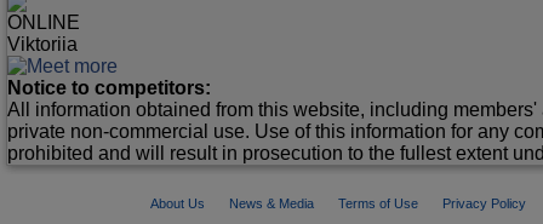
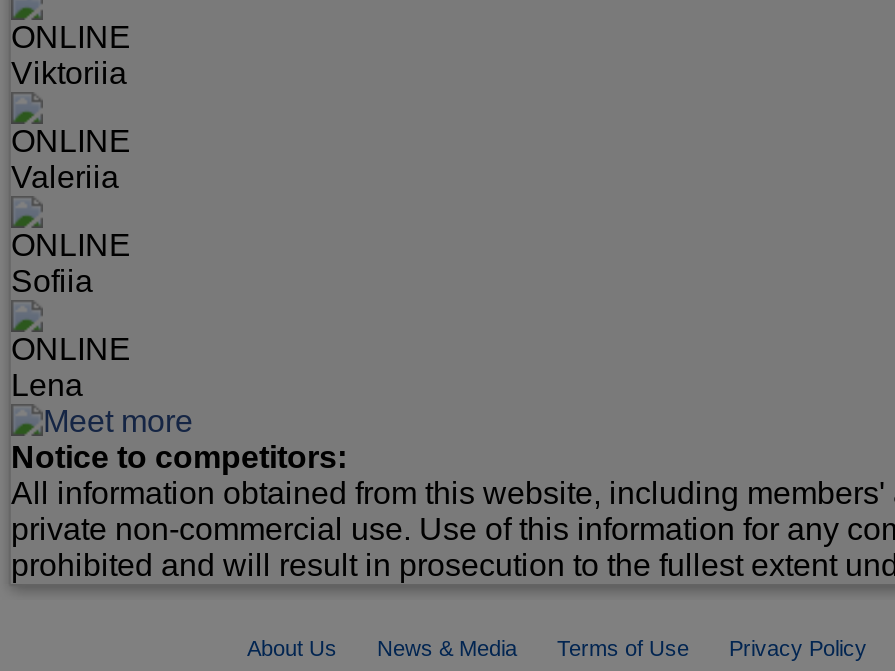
none -> [11,124,131,402] ONLINE | Valeriia | ONLINE | Sofiia | ONLINE | Lena

